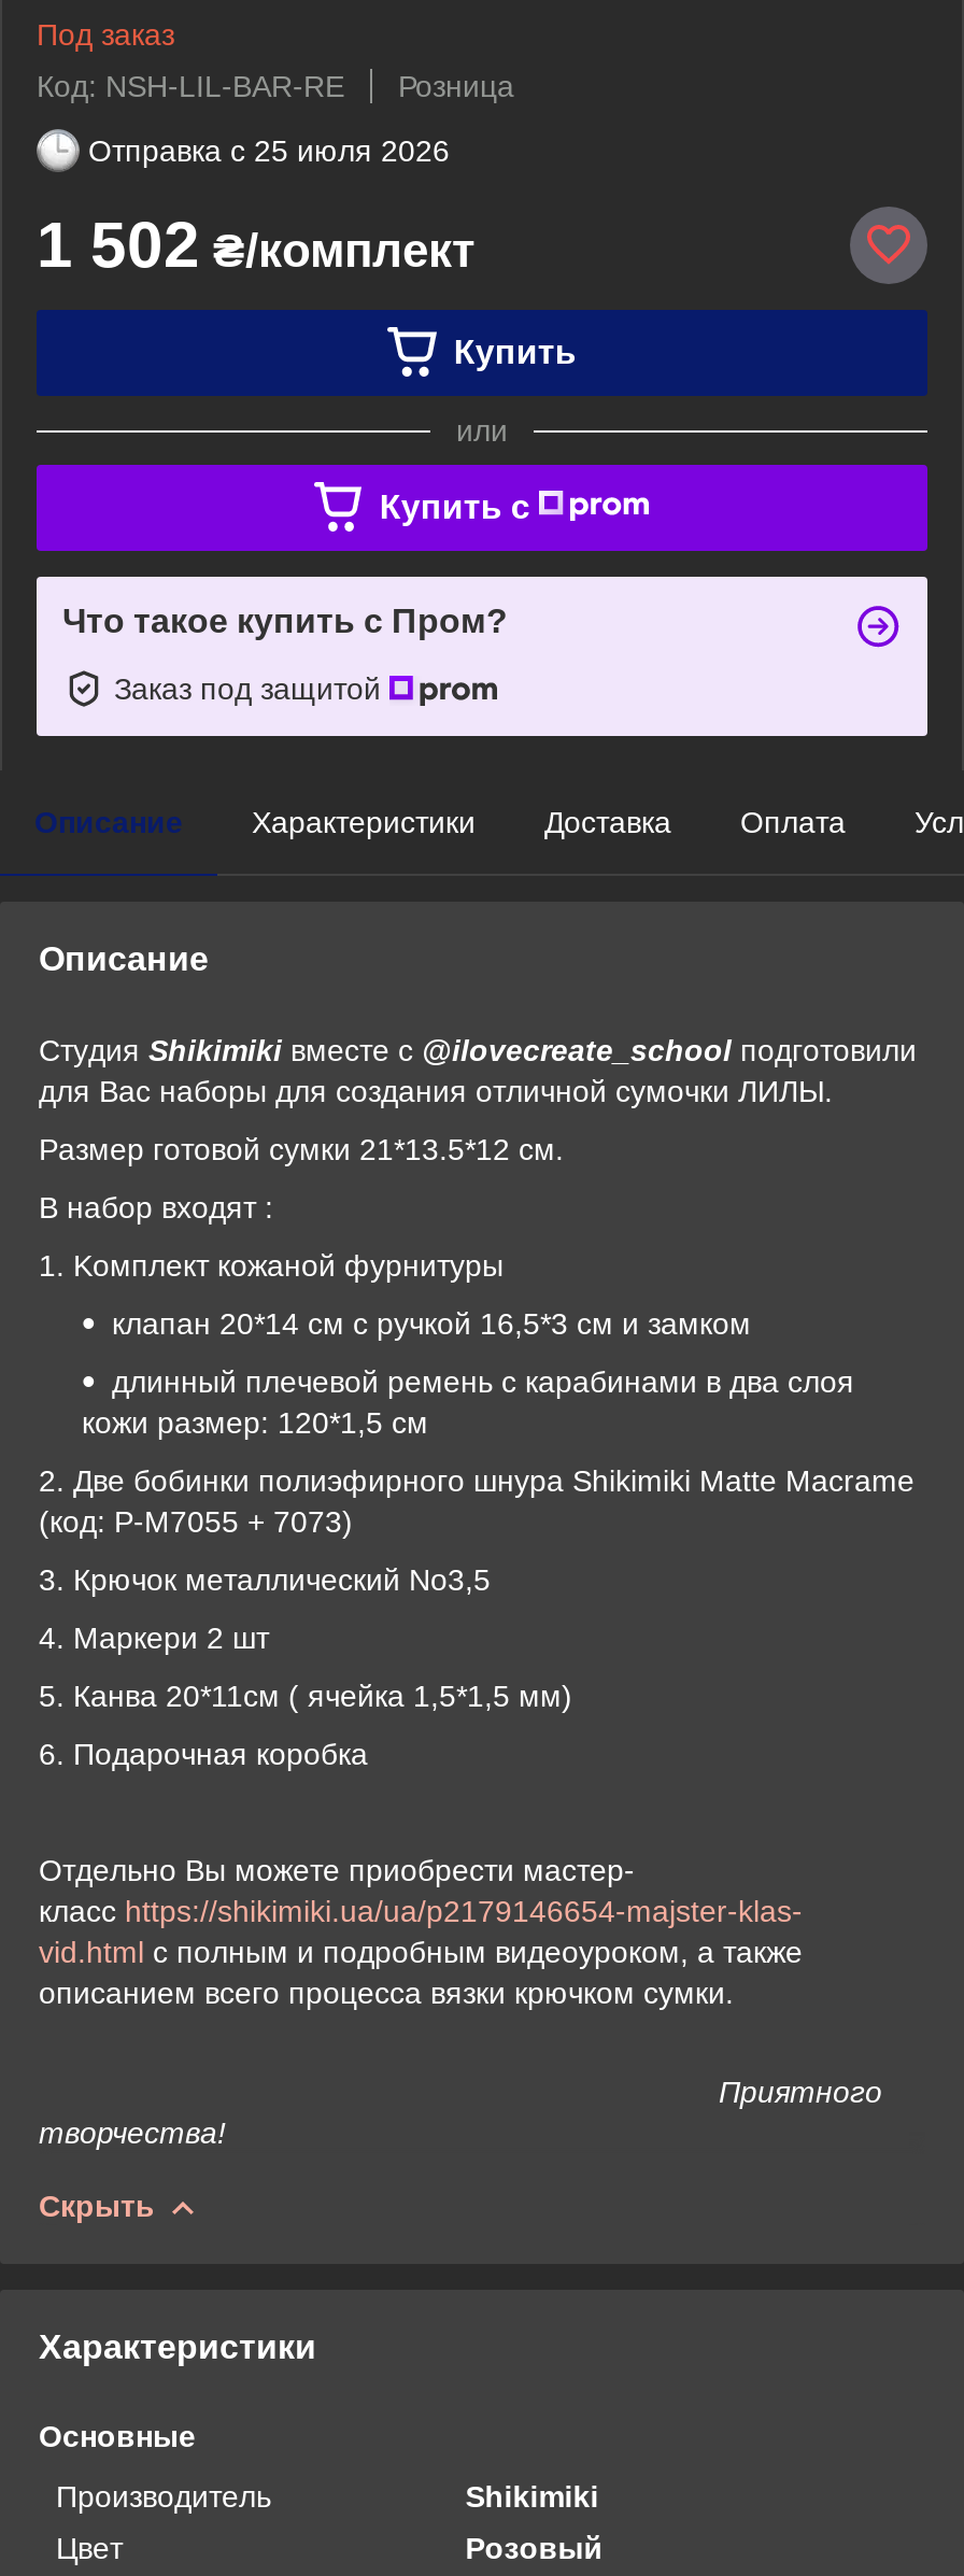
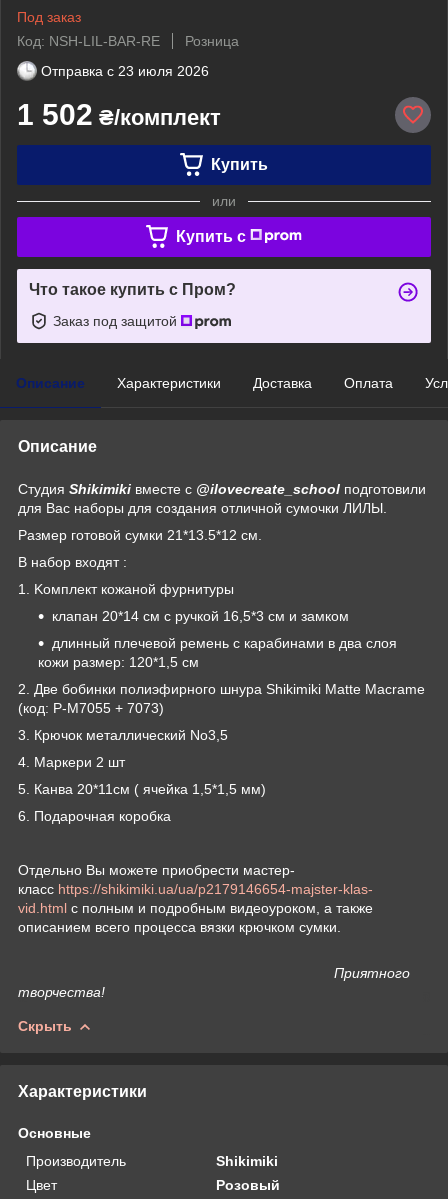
[88,133,450,167] Отправка с 25 июля 2026 -> [41,63,209,79] Отправка с 23 июля 2026

